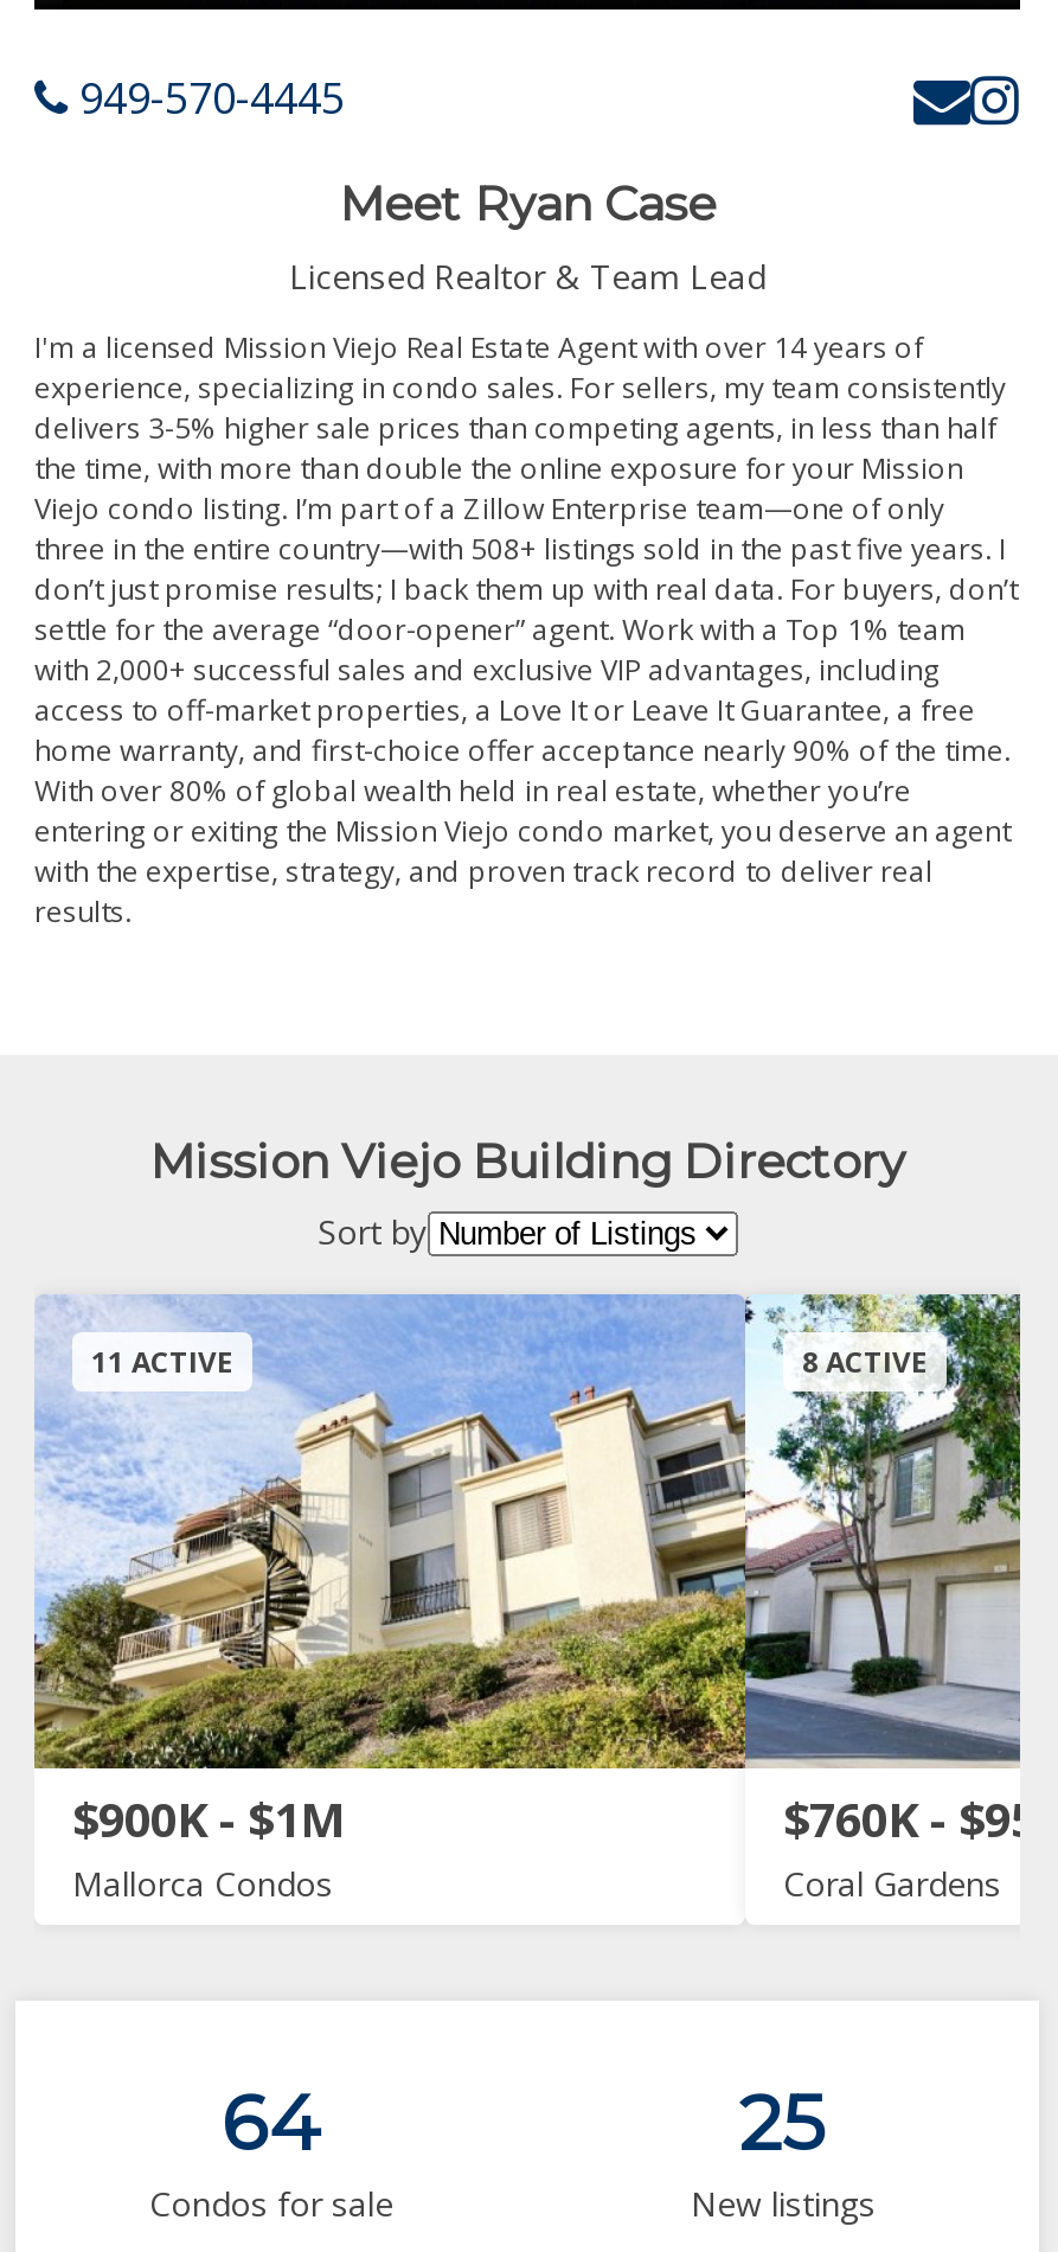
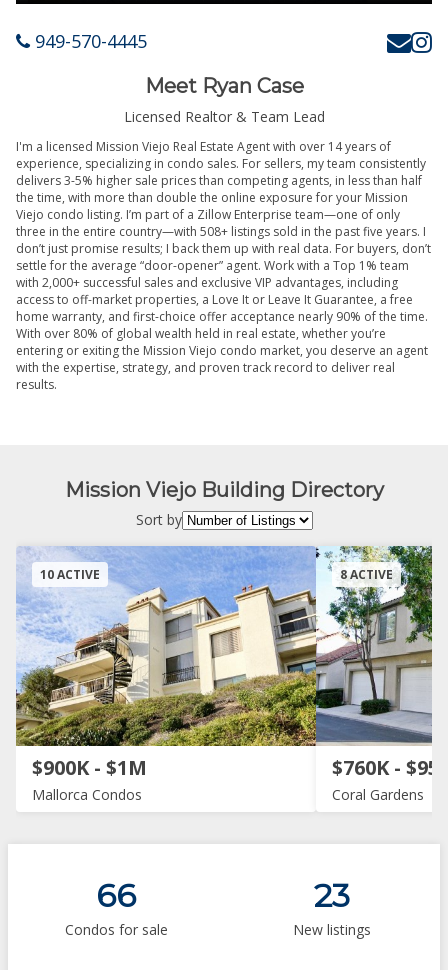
[91,1342,233,1382] 11 ACTIVE -> [40,566,100,583] 10 ACTIVE
[222,2077,321,2169] 64 -> [96,876,136,915] 66
[739,2077,827,2169] 25 -> [314,876,350,915] 23

